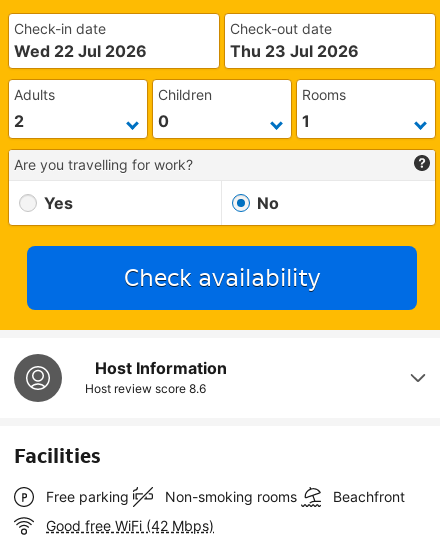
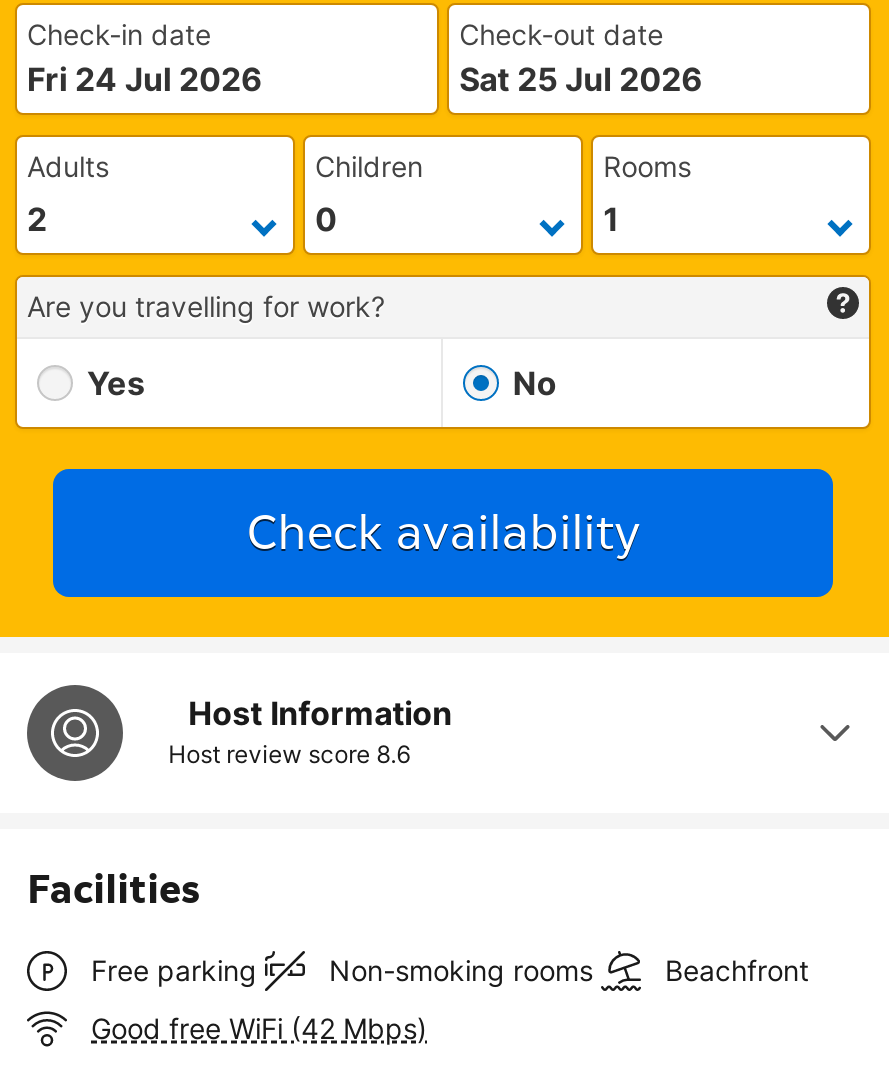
[14,41,147,61] Wed 22 Jul 2026 -> [27,59,263,99] Fri 24 Jul 2026
[230,41,359,61] Thu 23 Jul 2026 -> [459,59,703,99] Sat 25 Jul 2026

